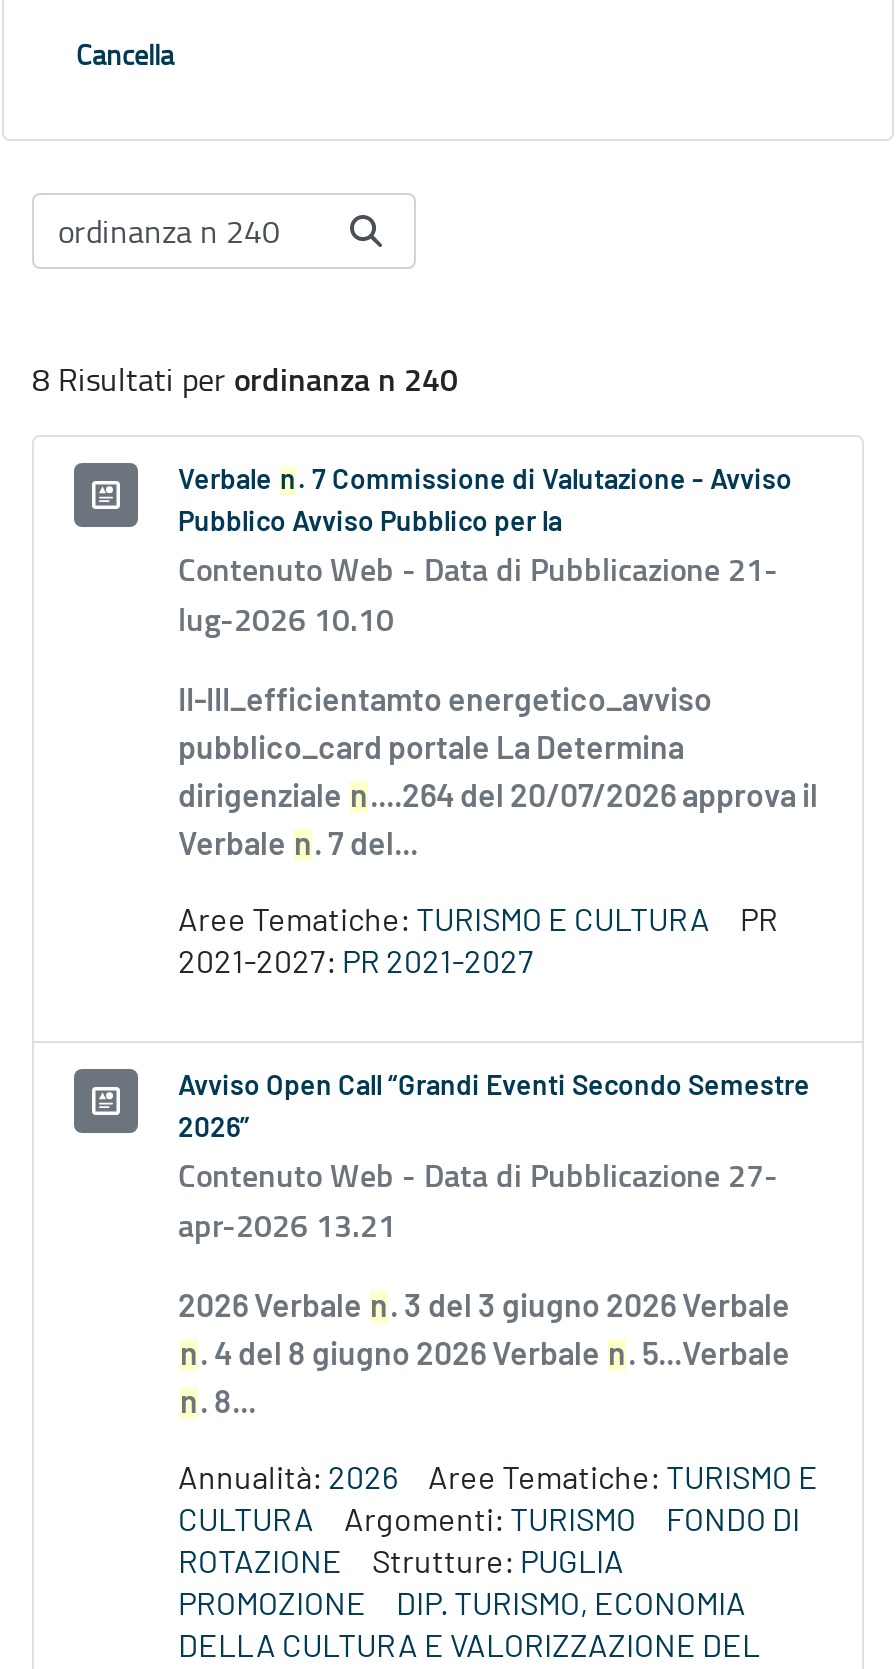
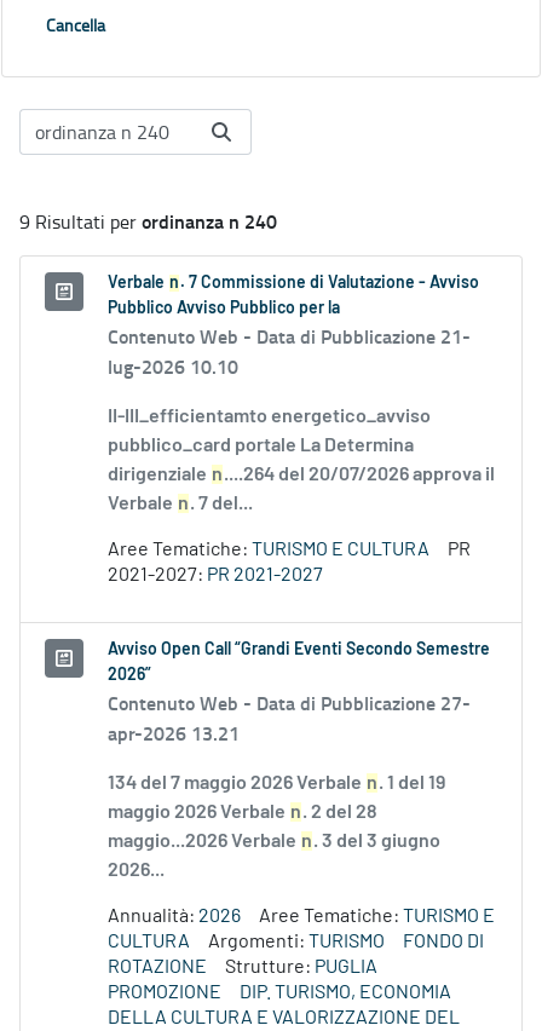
[32,356,458,402] 8 Risultati per ordinanza n 240 -> [19,207,277,235] 9 Risultati per ordinanza n 240
[178,1292,790,1420] 2026 Verbale n. 3 del 3 giugno 2026 Verbale | n. 4 del 8 giugno 2026 Verbale n. 5...Verbale | n. 8... -> [108,774,445,880] 134 del 7 maggio 2026 Verbale n. 1 del 19 | maggio 2026 Verbale n. 2 del 28 | maggio...2026 Verbale n. 3 del 3 giugno | 2026...

